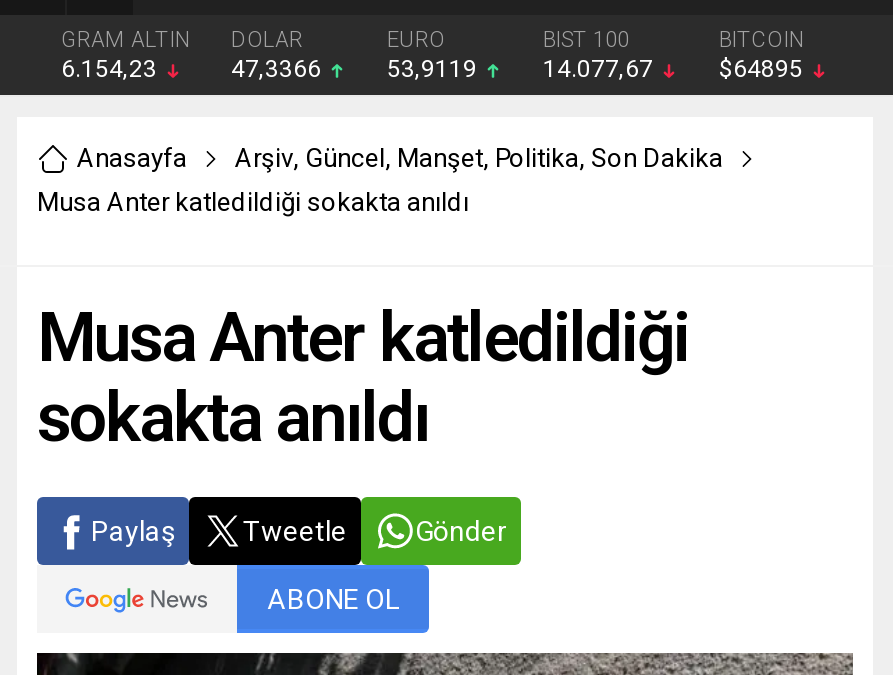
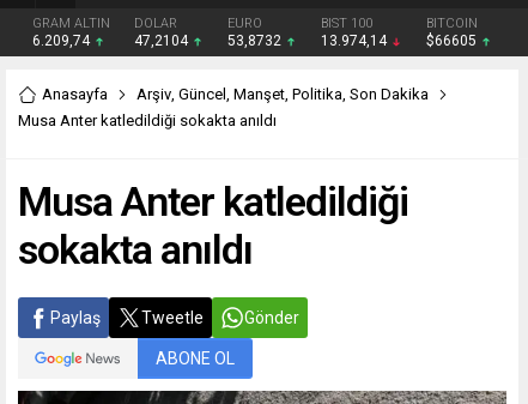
[61,55,163,83] 6.154,23 -> [32,32,93,49] 6.209,74
[231,55,327,83] 47,3366 -> [134,32,192,49] 47,2104
[387,55,483,83] 53,9119 -> [227,32,285,49] 53,8732
[543,55,659,83] 14.077,67 -> [321,32,390,49] 13.974,14
[719,55,809,83] $64895 -> [426,32,480,49] $66605

